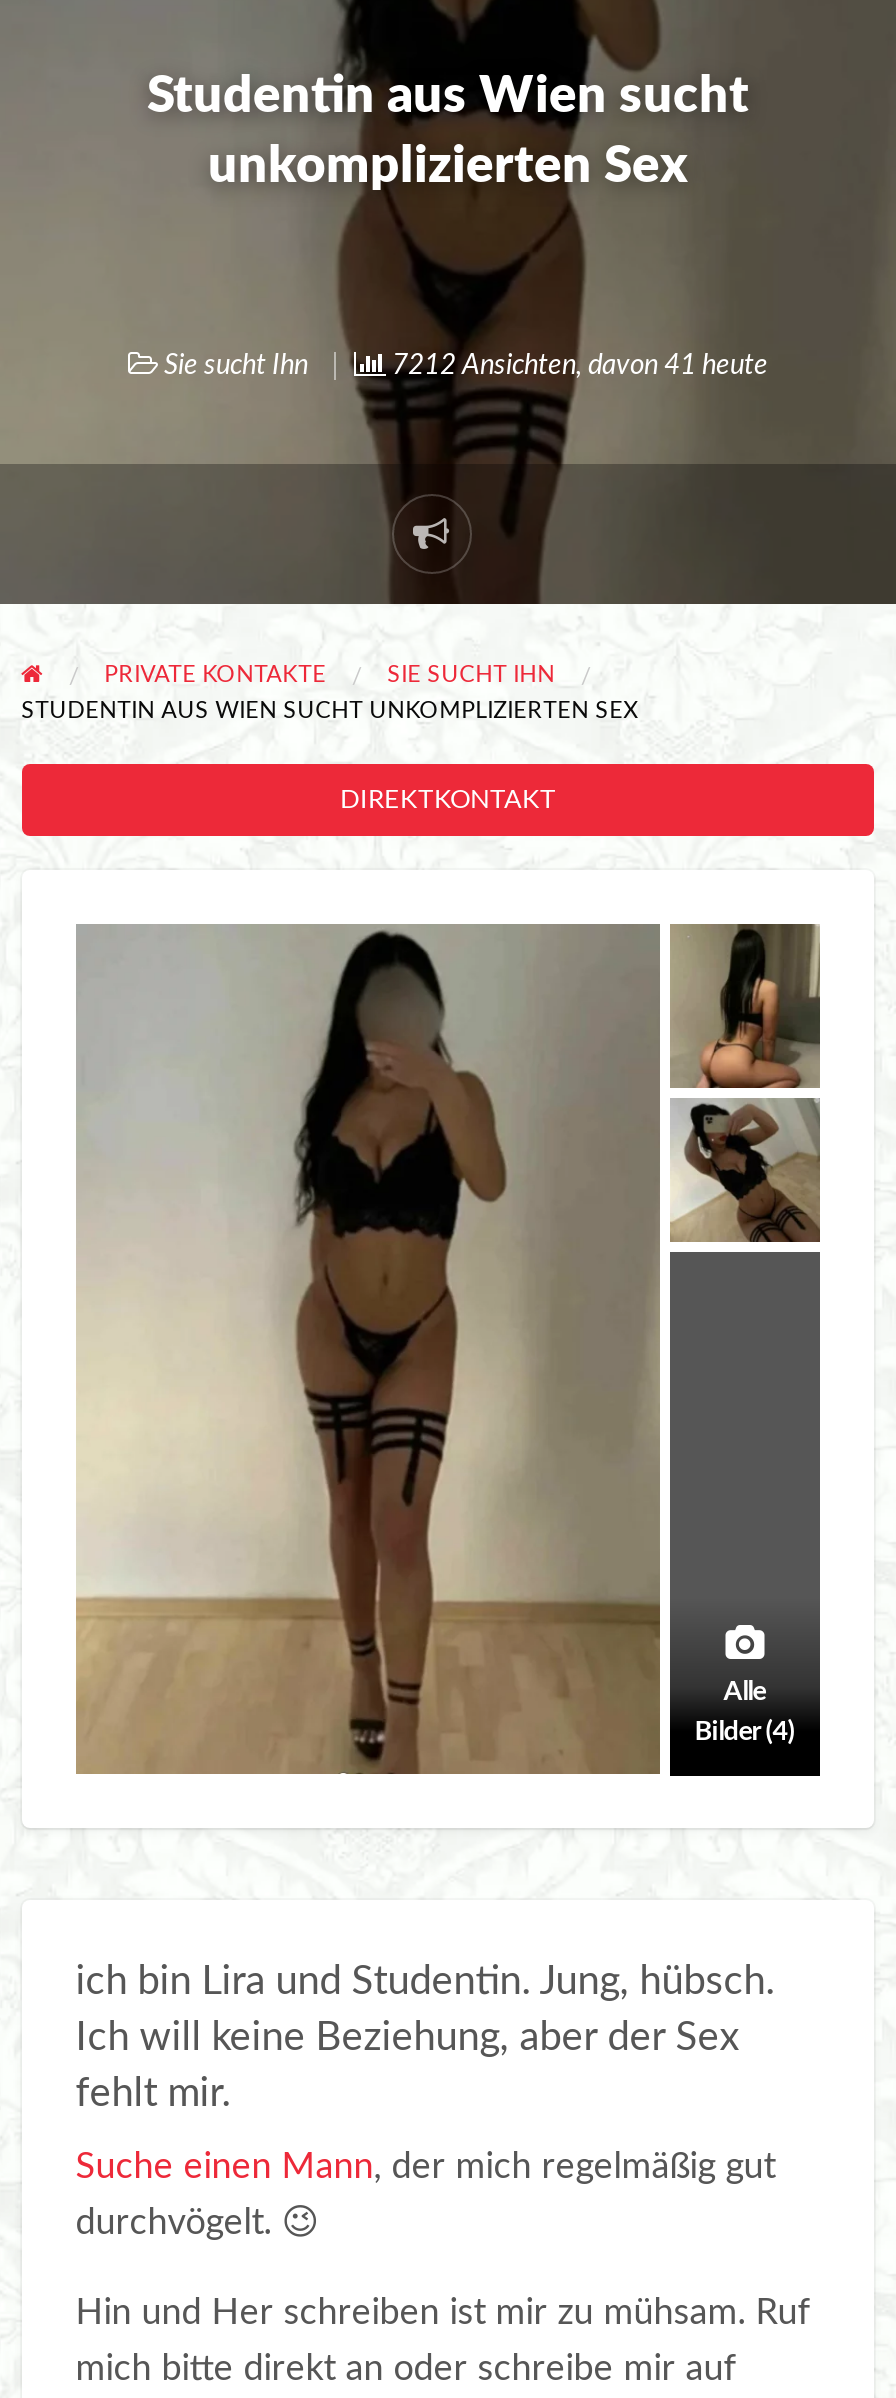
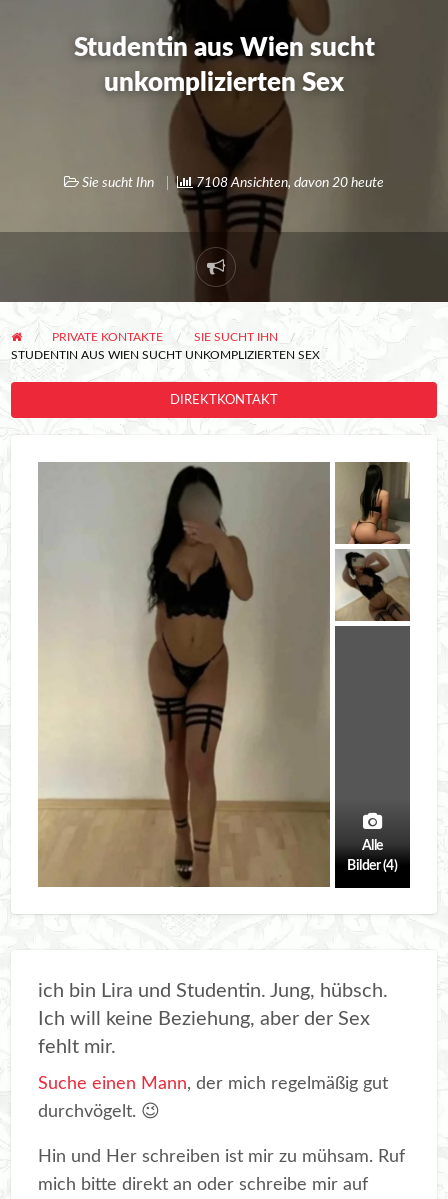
[386,352,768,380] 7212 Ansichten, davon 41 heute -> [193,176,384,190] 7108 Ansichten, davon 20 heute

